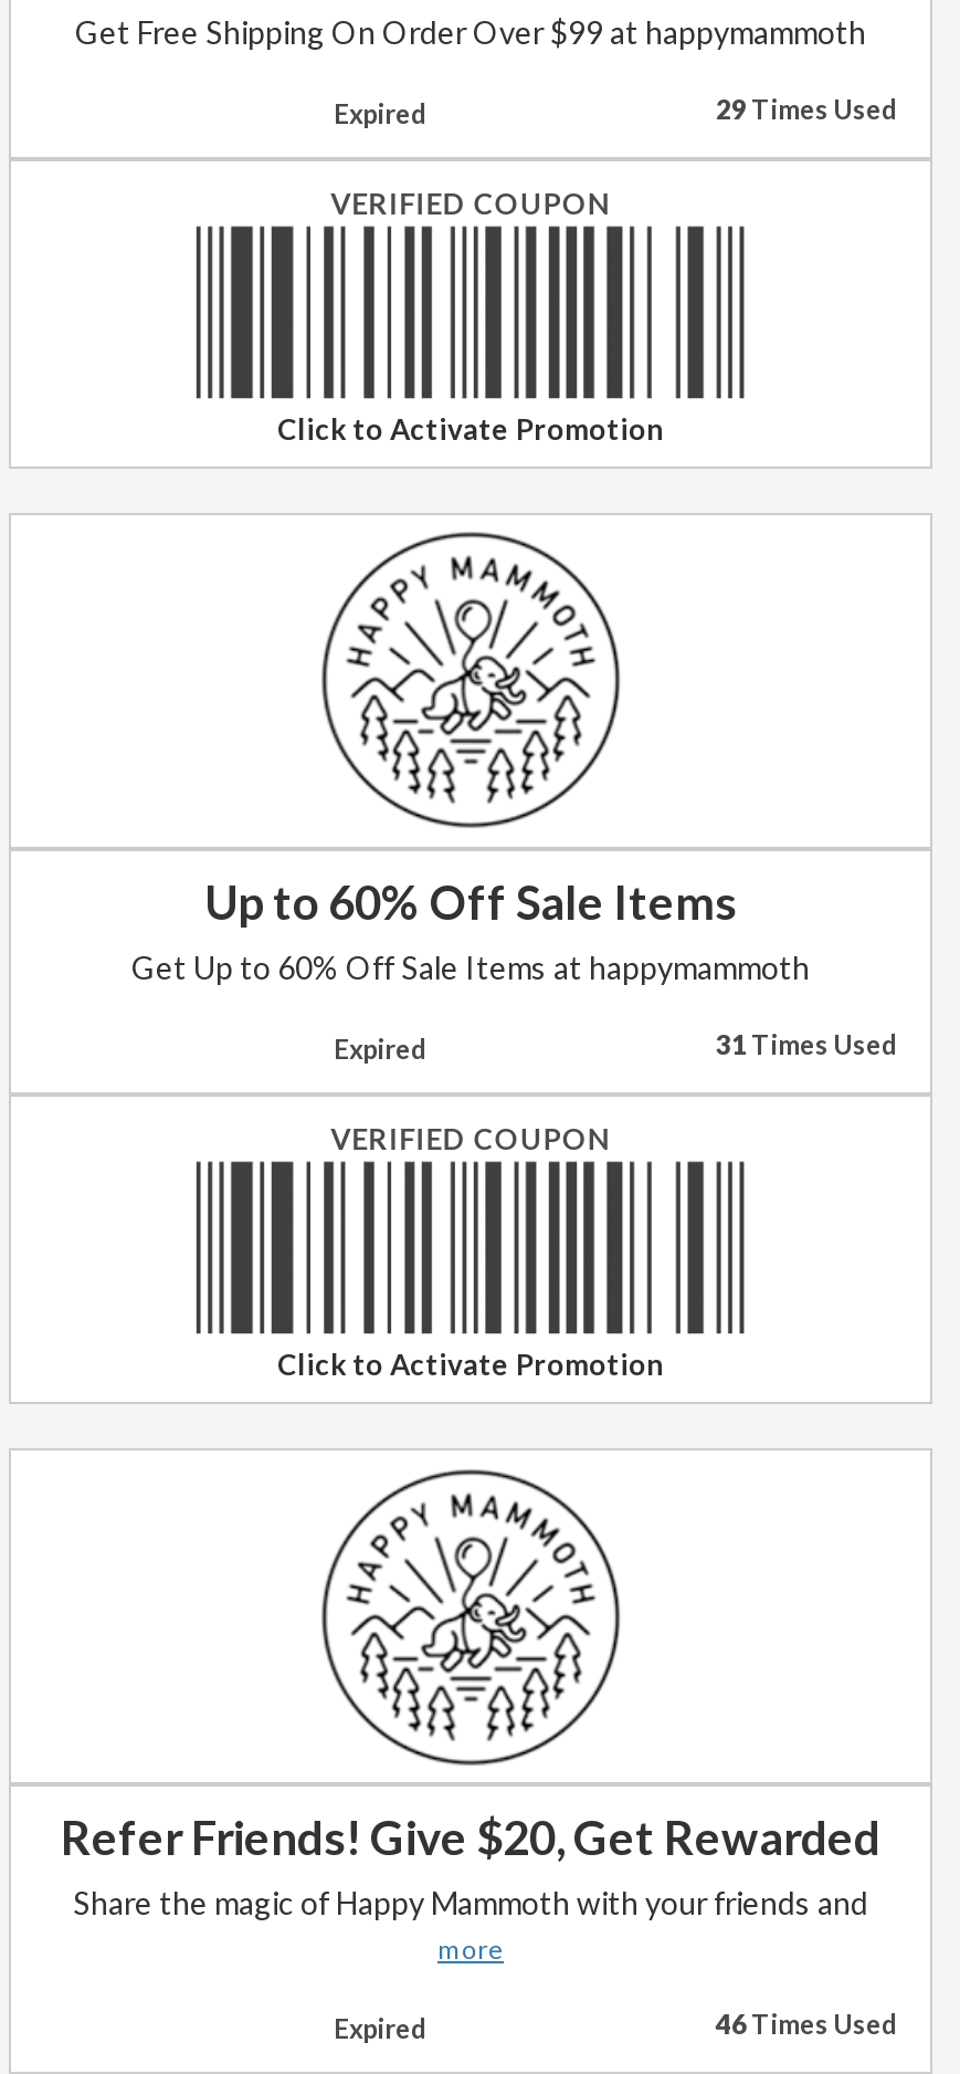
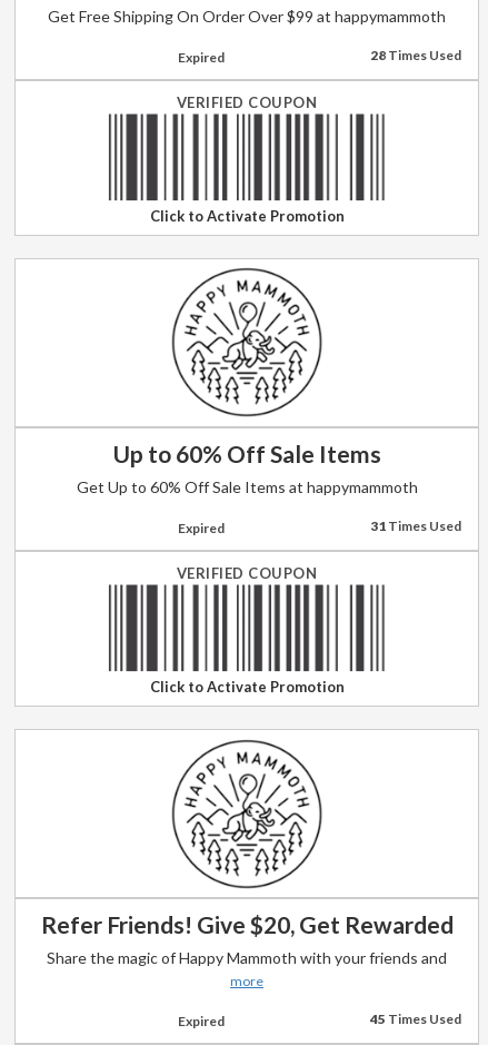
[716,92,897,125] 29 Times Used -> [370,46,461,63] 28 Times Used
[716,2008,897,2041] 46Times Used -> [370,1011,461,1027] 45Times Used

